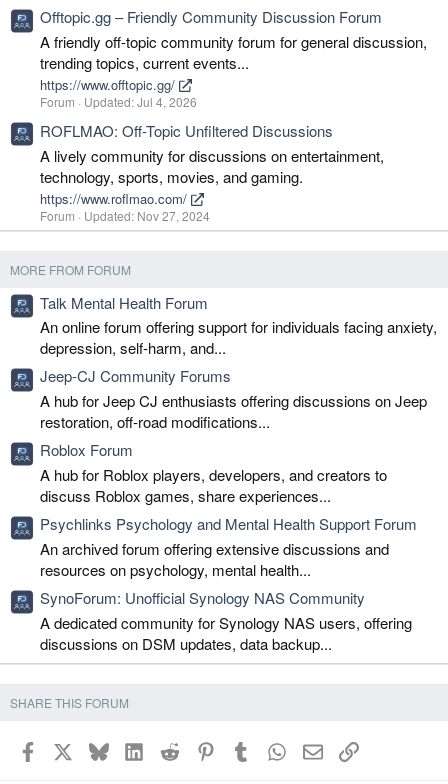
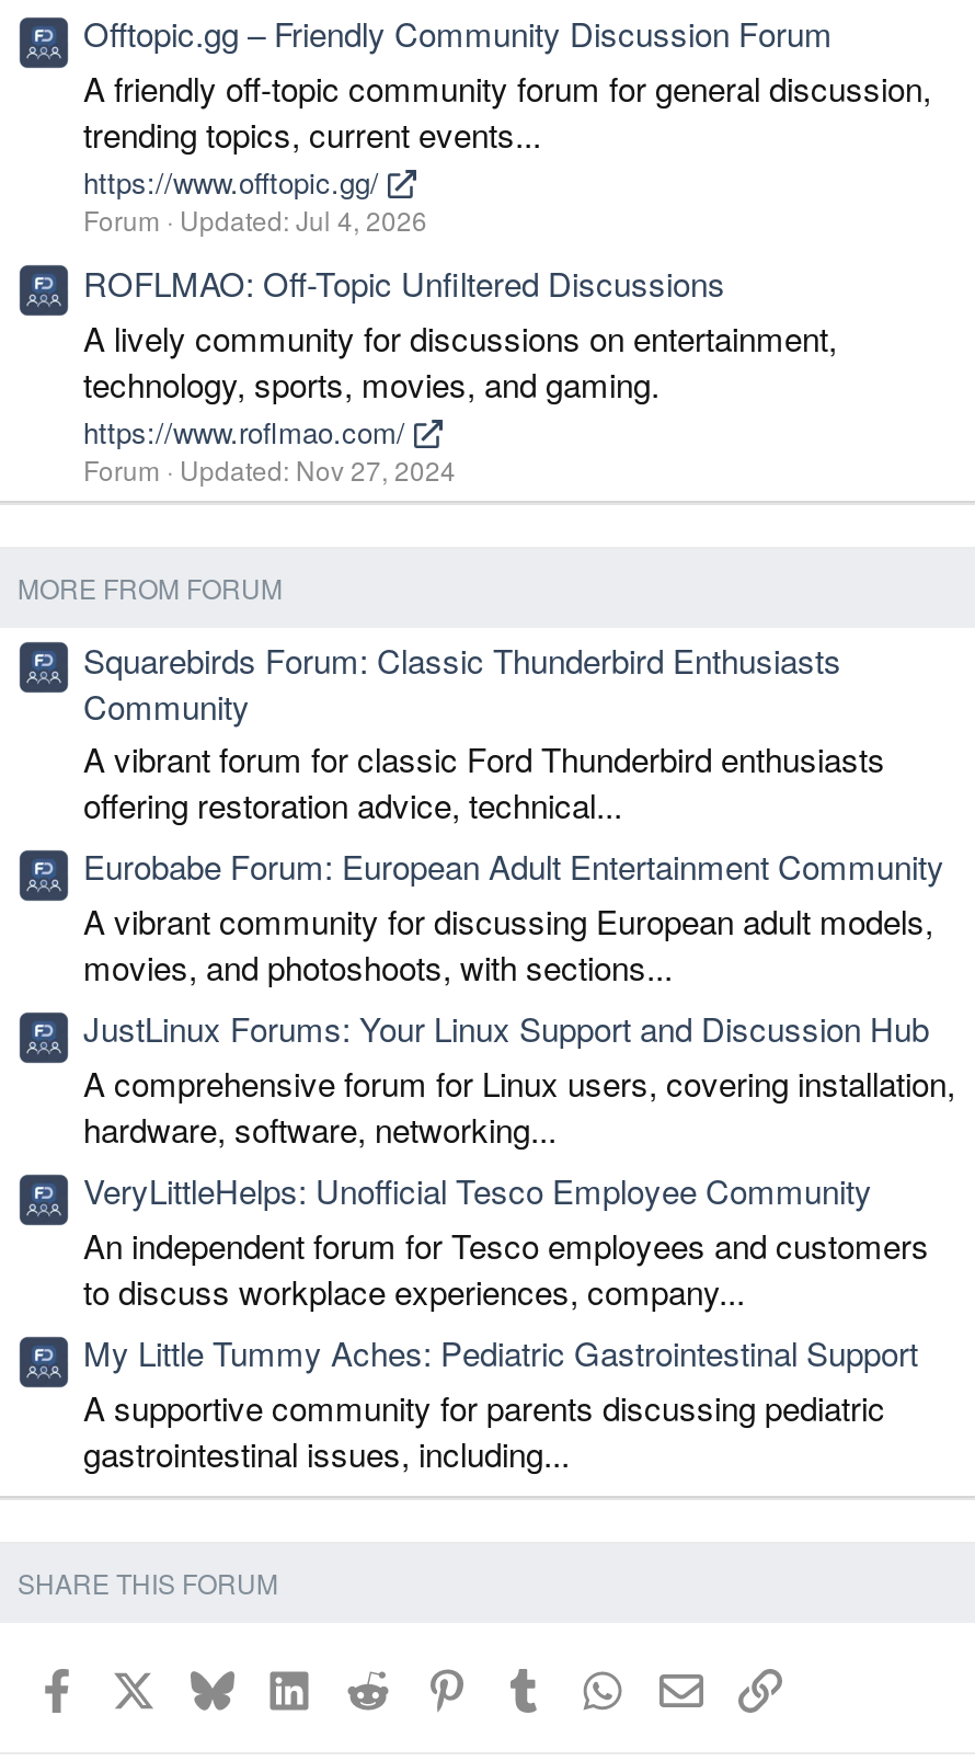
[40,292,437,654] Talk Mental Health Forum | An online forum offering support for individuals facing anxiety, | depression, self-harm, and... | Jeep-CJ Community Forums | A hub for Jeep CJ enthusiasts offering discussions on Jeep | restoration, off-road modifications... | Roblox Forum | A hub for Roblox players, developers, and creators to | discuss Roblox games, share experiences... | Psychlinks Psychology and Mental Health Support Forum | An archived forum offering extensive discussions and | resources on psychology, mental health... | SynoForum: Unofficial Synology NAS Community | A dedicated community for Synology NAS users, offering | discussions on DSM updates, data backup... -> [83,636,955,1475] Squarebirds Forum: Classic Thunderbird Enthusiasts | Community | A vibrant forum for classic Ford Thunderbird enthusiasts | offering restoration advice, technical... | Eurobabe Forum: European Adult Entertainment Community | A vibrant community for discussing European adult models, | movies, and photoshoots, with sections... | JustLinux Forums: Your Linux Support and Discussion Hub | A comprehensive forum for Linux users, covering installation, | hardware, software, networking... | VeryLittleHelps: Unofficial Tesco Employee Community | An independent forum for Tesco employees and customers | to discuss workplace experiences, company... | My Little Tummy Aches: Pediatric Gastrointestinal Support | A supportive community for parents discussing pediatric | gastrointestinal issues, including...

